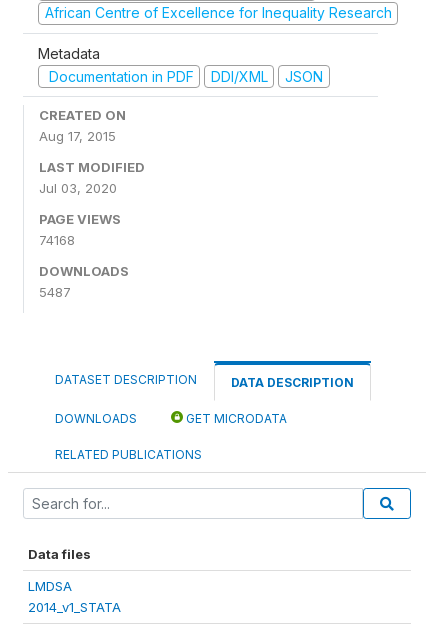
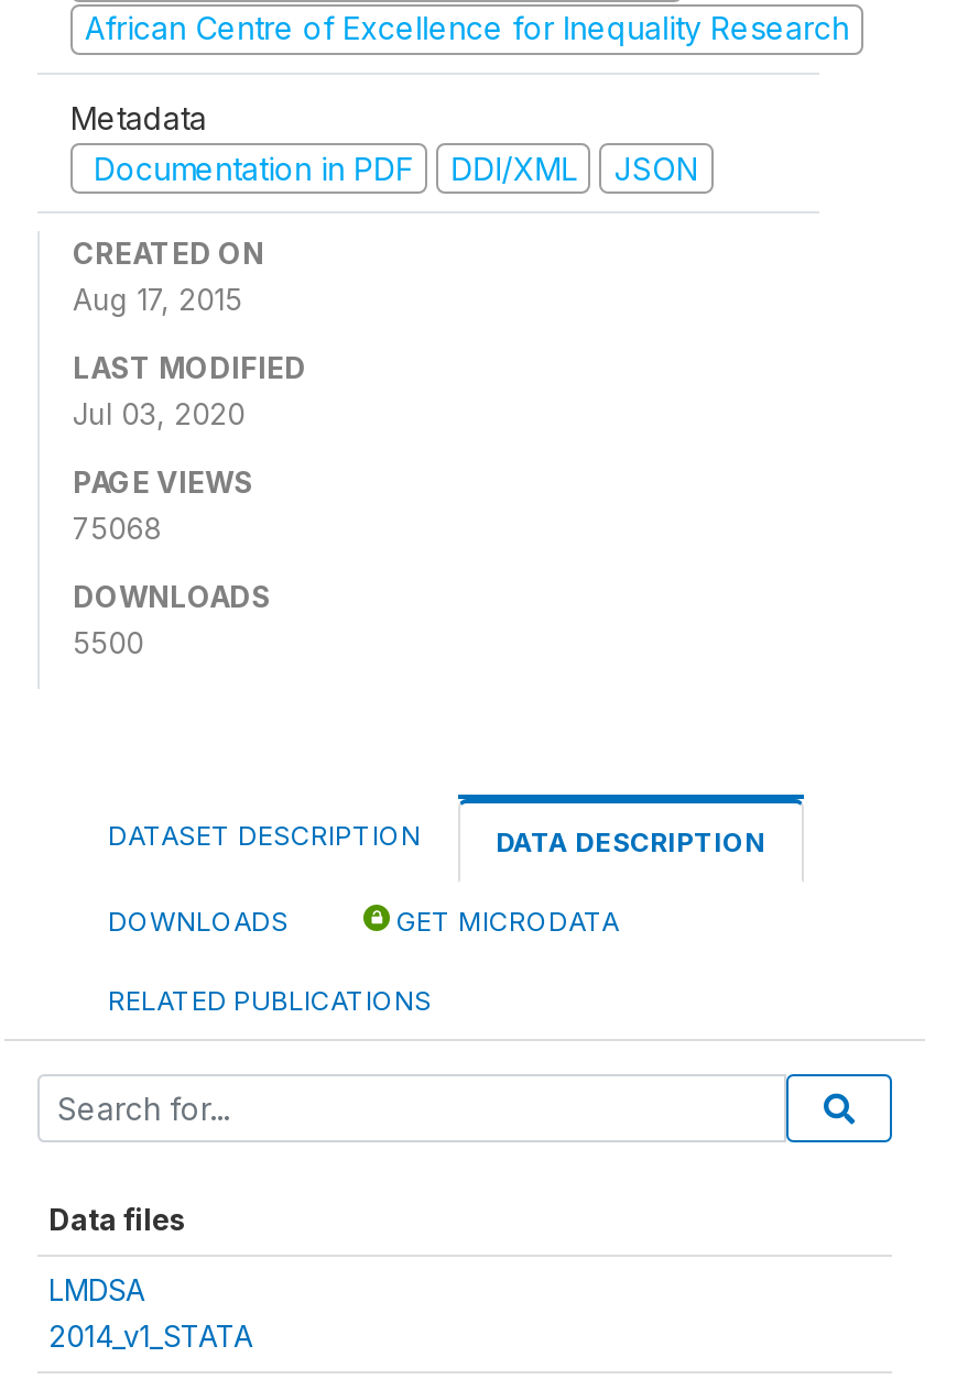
[39,232,75,248] 74168 -> [73,511,161,546] 75068
[39,284,71,300] 5487 -> [73,626,143,661] 5500

